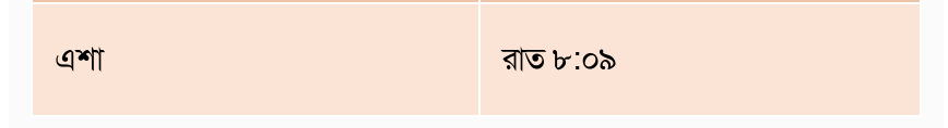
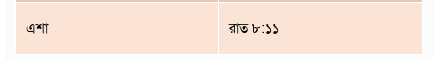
[502,39,616,80] রাত ৮:০৯ -> [229,19,279,38] রাত ৮:১১

